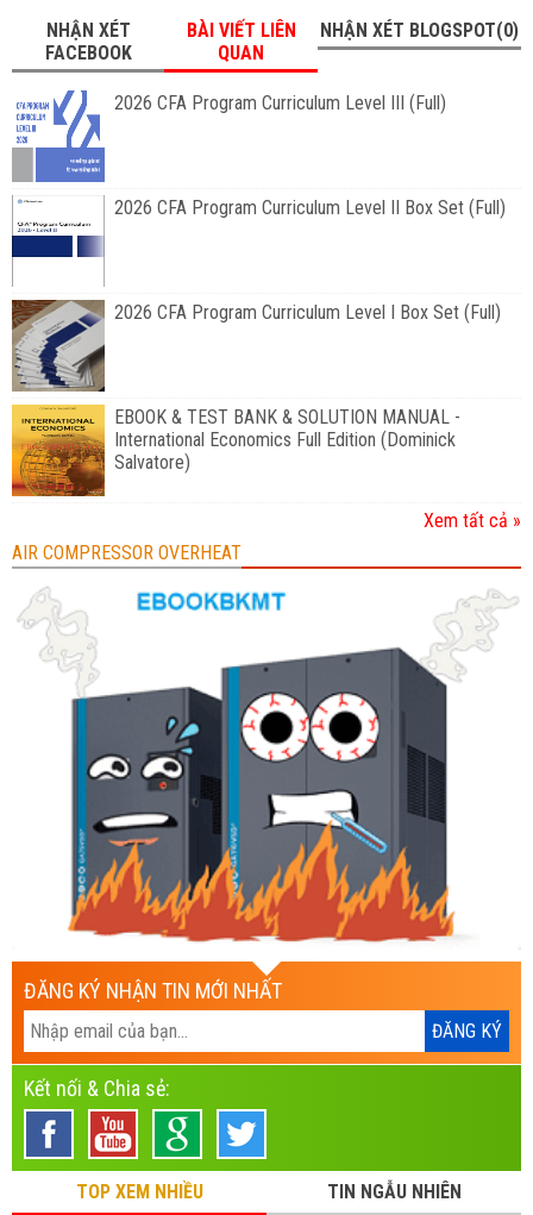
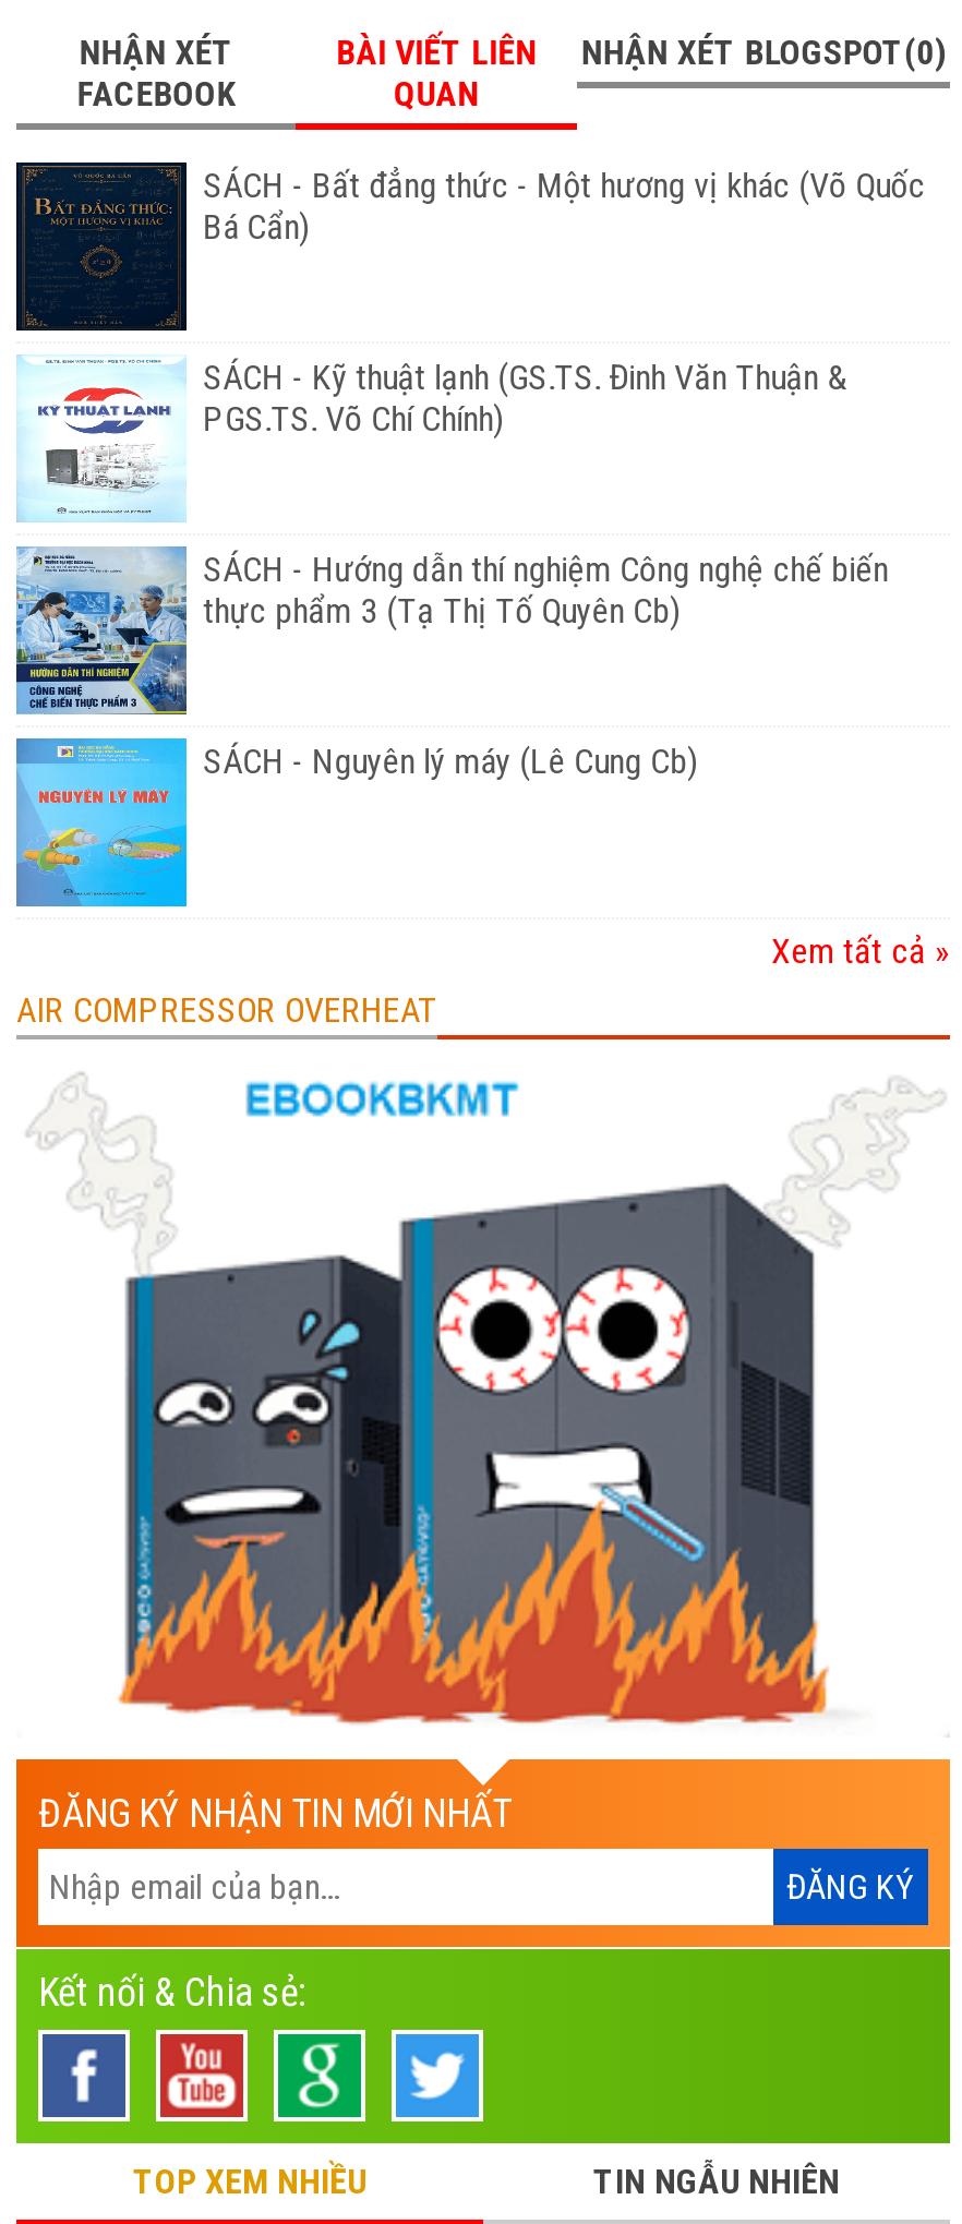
[12,89,446,183] [image] | 2026 CFA Program Curriculum Level III (Full) -> [14,160,925,333] [image] | SÁCH - Bất đẳng thức - Một hương vị khác (Võ Quốc | Bá Cẩn)
[11,196,505,286] [image] | 2026 CFA Program Curriculum Level II Box Set (Full) -> [16,356,847,522] [image] | SÁCH - Kỹ thuật lạnh (GS.TS. Đinh Văn Thuận & | PGS.TS. Võ Chí Chính)
[11,299,500,393] [image] | 2026 CFA Program Curriculum Level I Box Set (Full) -> [14,544,888,717] [image] | SÁCH - Hướng dẫn thí nghiệm Công nghệ chế biến | thực phẩm 3 (Tạ Thị Tố Quyên Cb)
[11,403,460,497] [image] | EBOOK & TEST BANK & SOLUTION MANUAL - | International Economics Full Edition (Dominick | Salvatore) -> [14,736,698,909] [image] | SÁCH - Nguyên lý máy (Lê Cung Cb)

